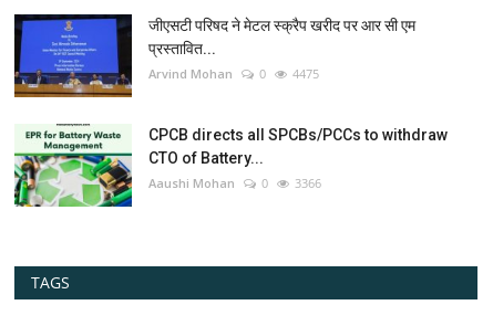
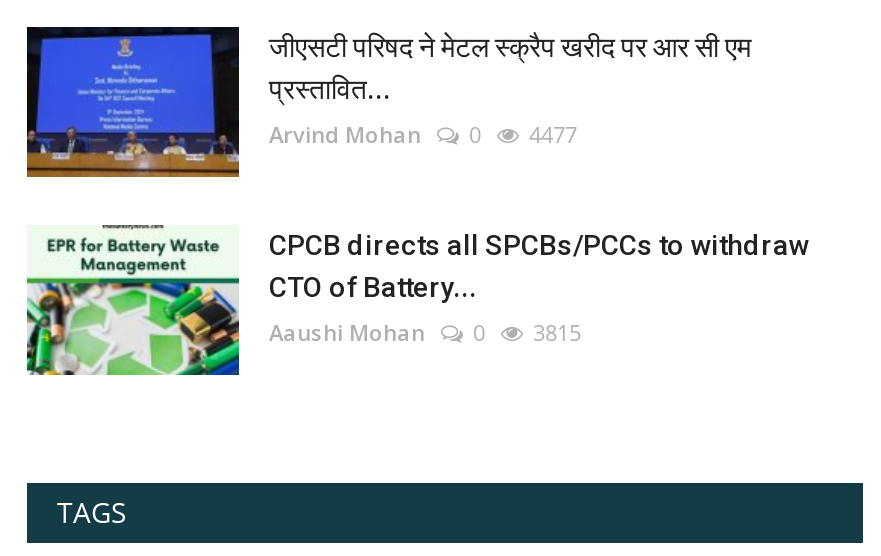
[148,66,319,82] Arvind Mohan 0 4475 -> [269,120,577,150] Arvind Mohan 0 4477
[148,175,321,192] Aaushi Mohan 0 3366 -> [269,318,581,348] Aaushi Mohan 0 3815

